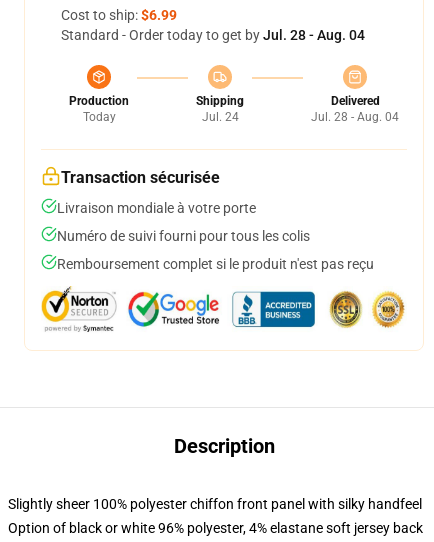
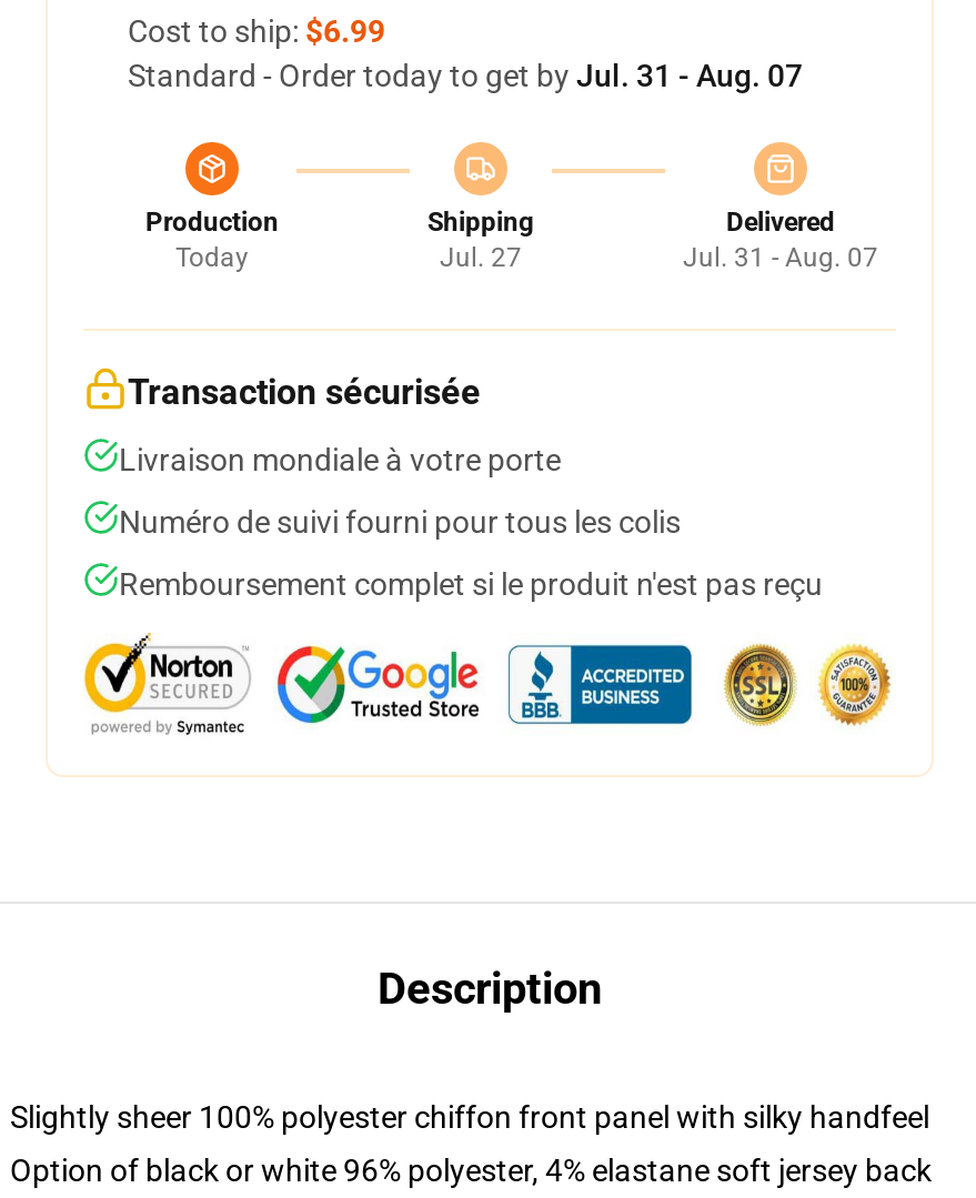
[61,27,365,43] Standard - Order today to get by Jul. 28 - Aug. 04 -> [128,58,803,93] Standard - Order today to get by Jul. 31 - Aug. 07
[201,110,238,124] Jul. 24 -> [440,242,522,273] Jul. 27
[311,110,399,124] Jul. 28 - Aug. 04 -> [683,242,878,273] Jul. 31 - Aug. 07

